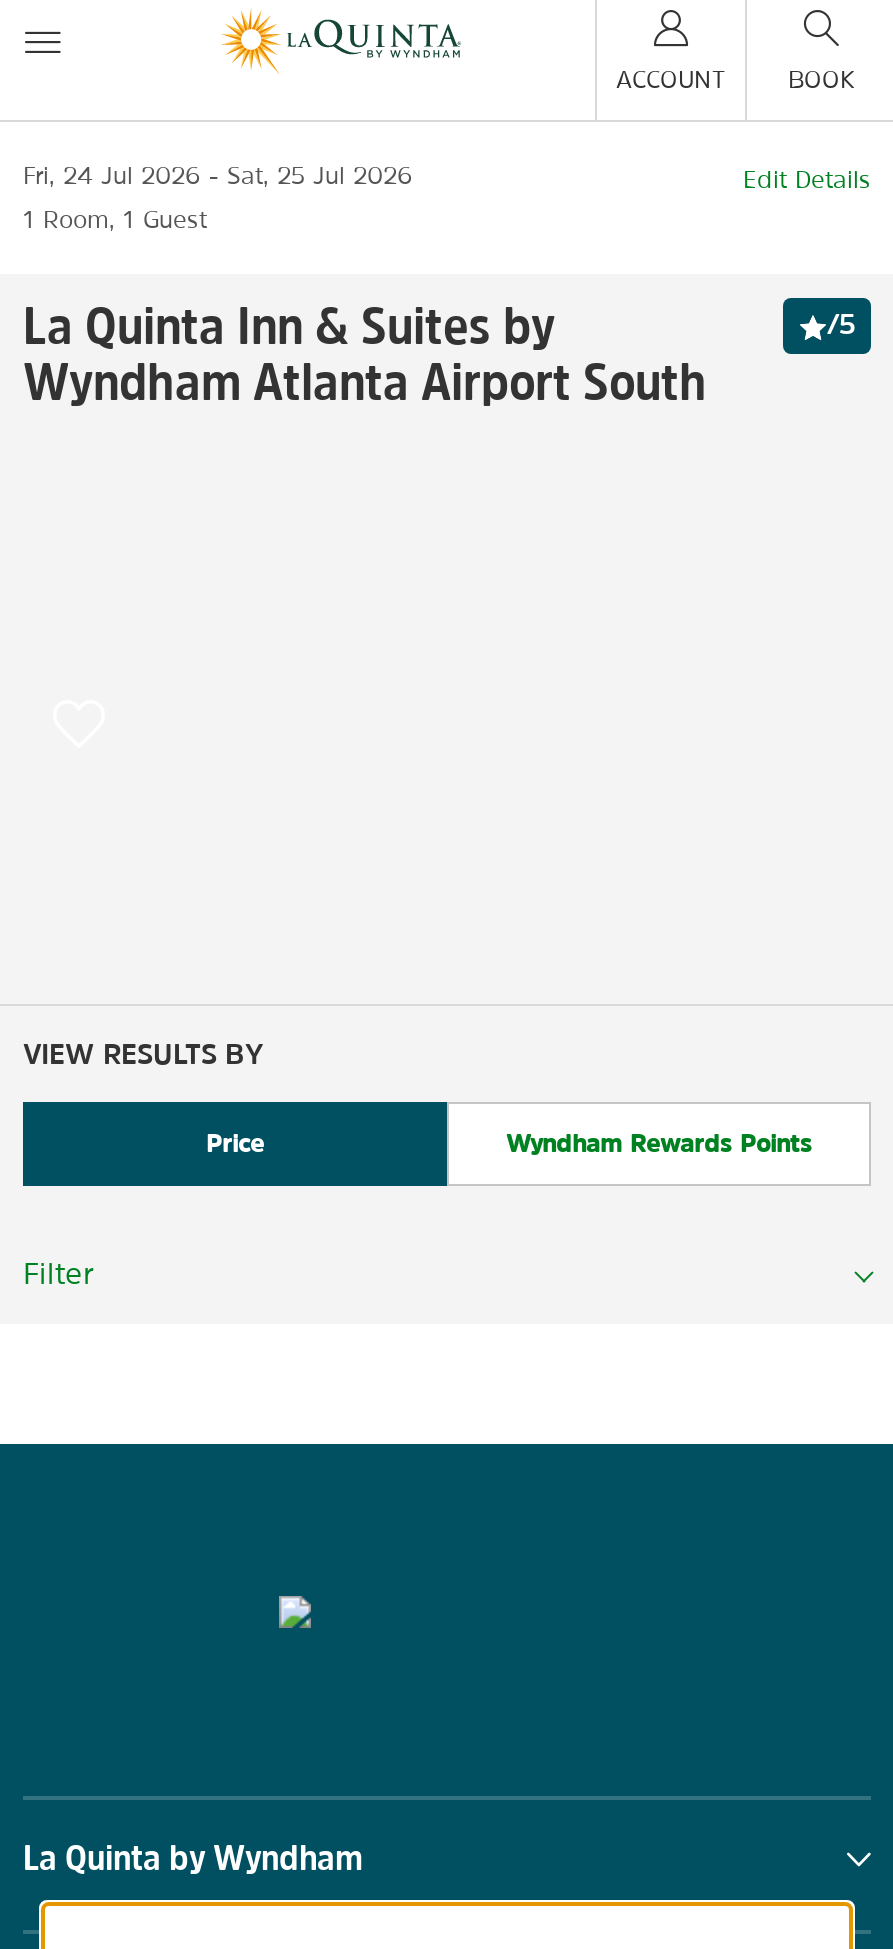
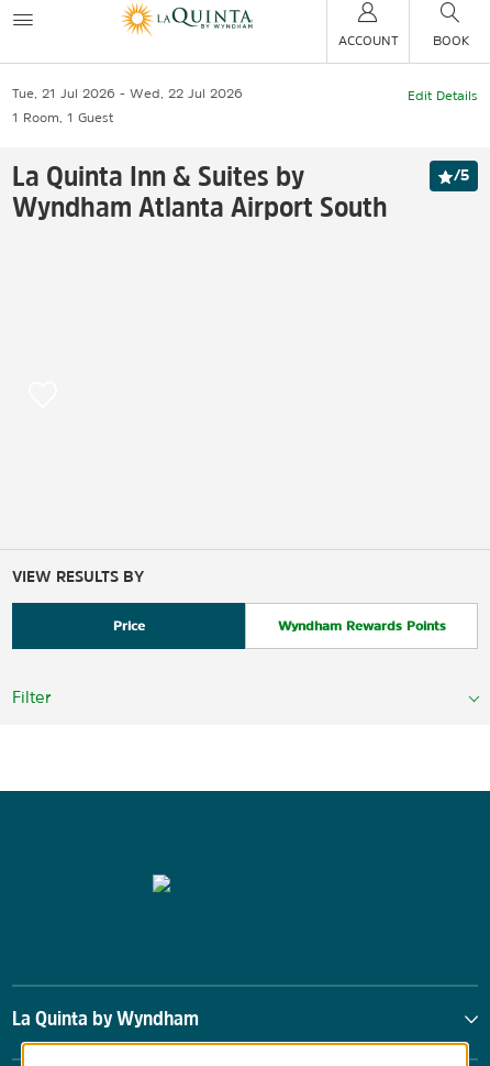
[23,164,201,188] Fri, 24 Jul 2026 -> [12,87,115,100] Tue, 21 Jul 2026
[227,164,413,188] Sat, 25 Jul 2026 -> [130,87,243,100] Wed, 22 Jul 2026

